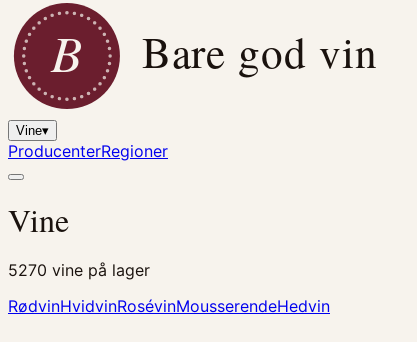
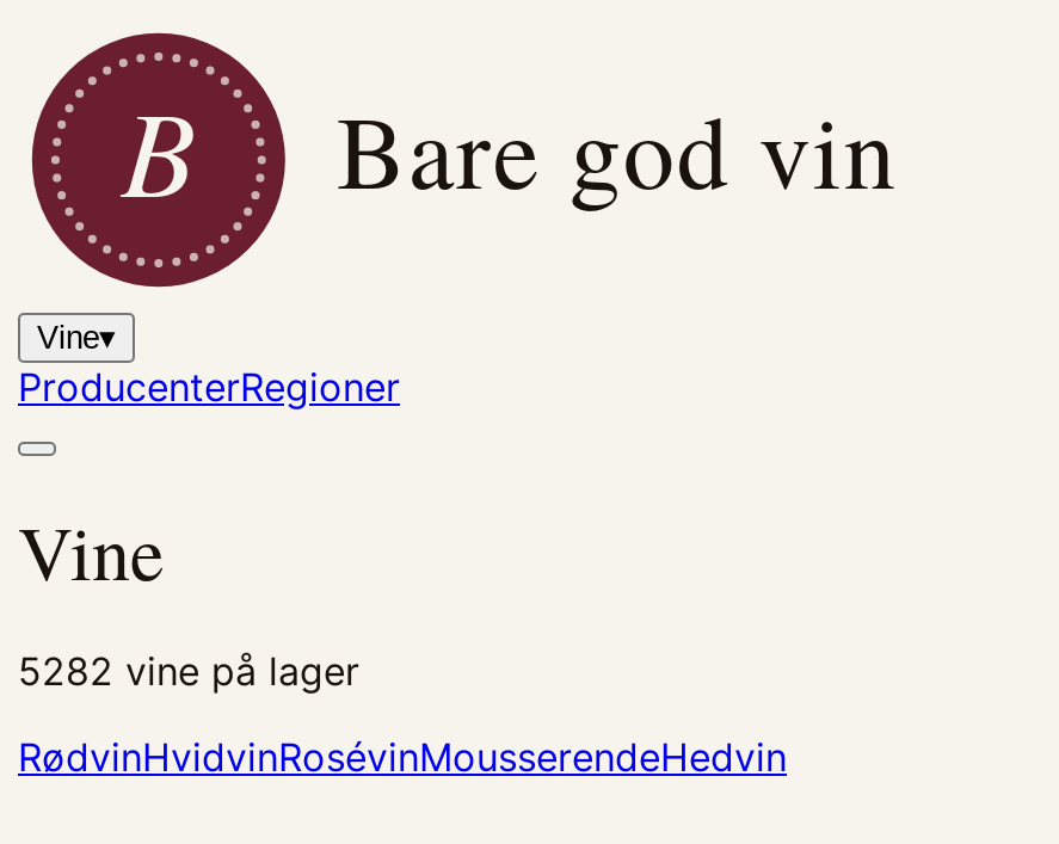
[8,260,150,280] 5270 vine på lager -> [18,646,359,694] 5282 vine på lager

